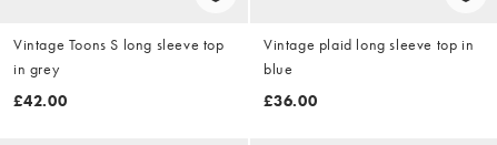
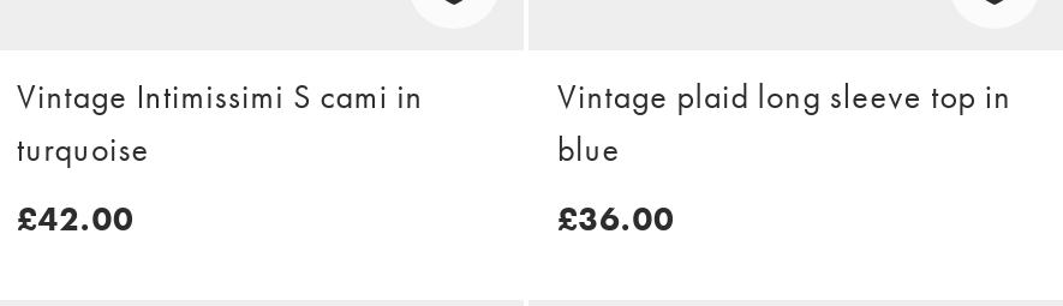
[13,34,224,78] Vintage Toons S long sleeve top | in grey -> [17,73,424,169] Vintage Intimissimi S cami in | turquoise

